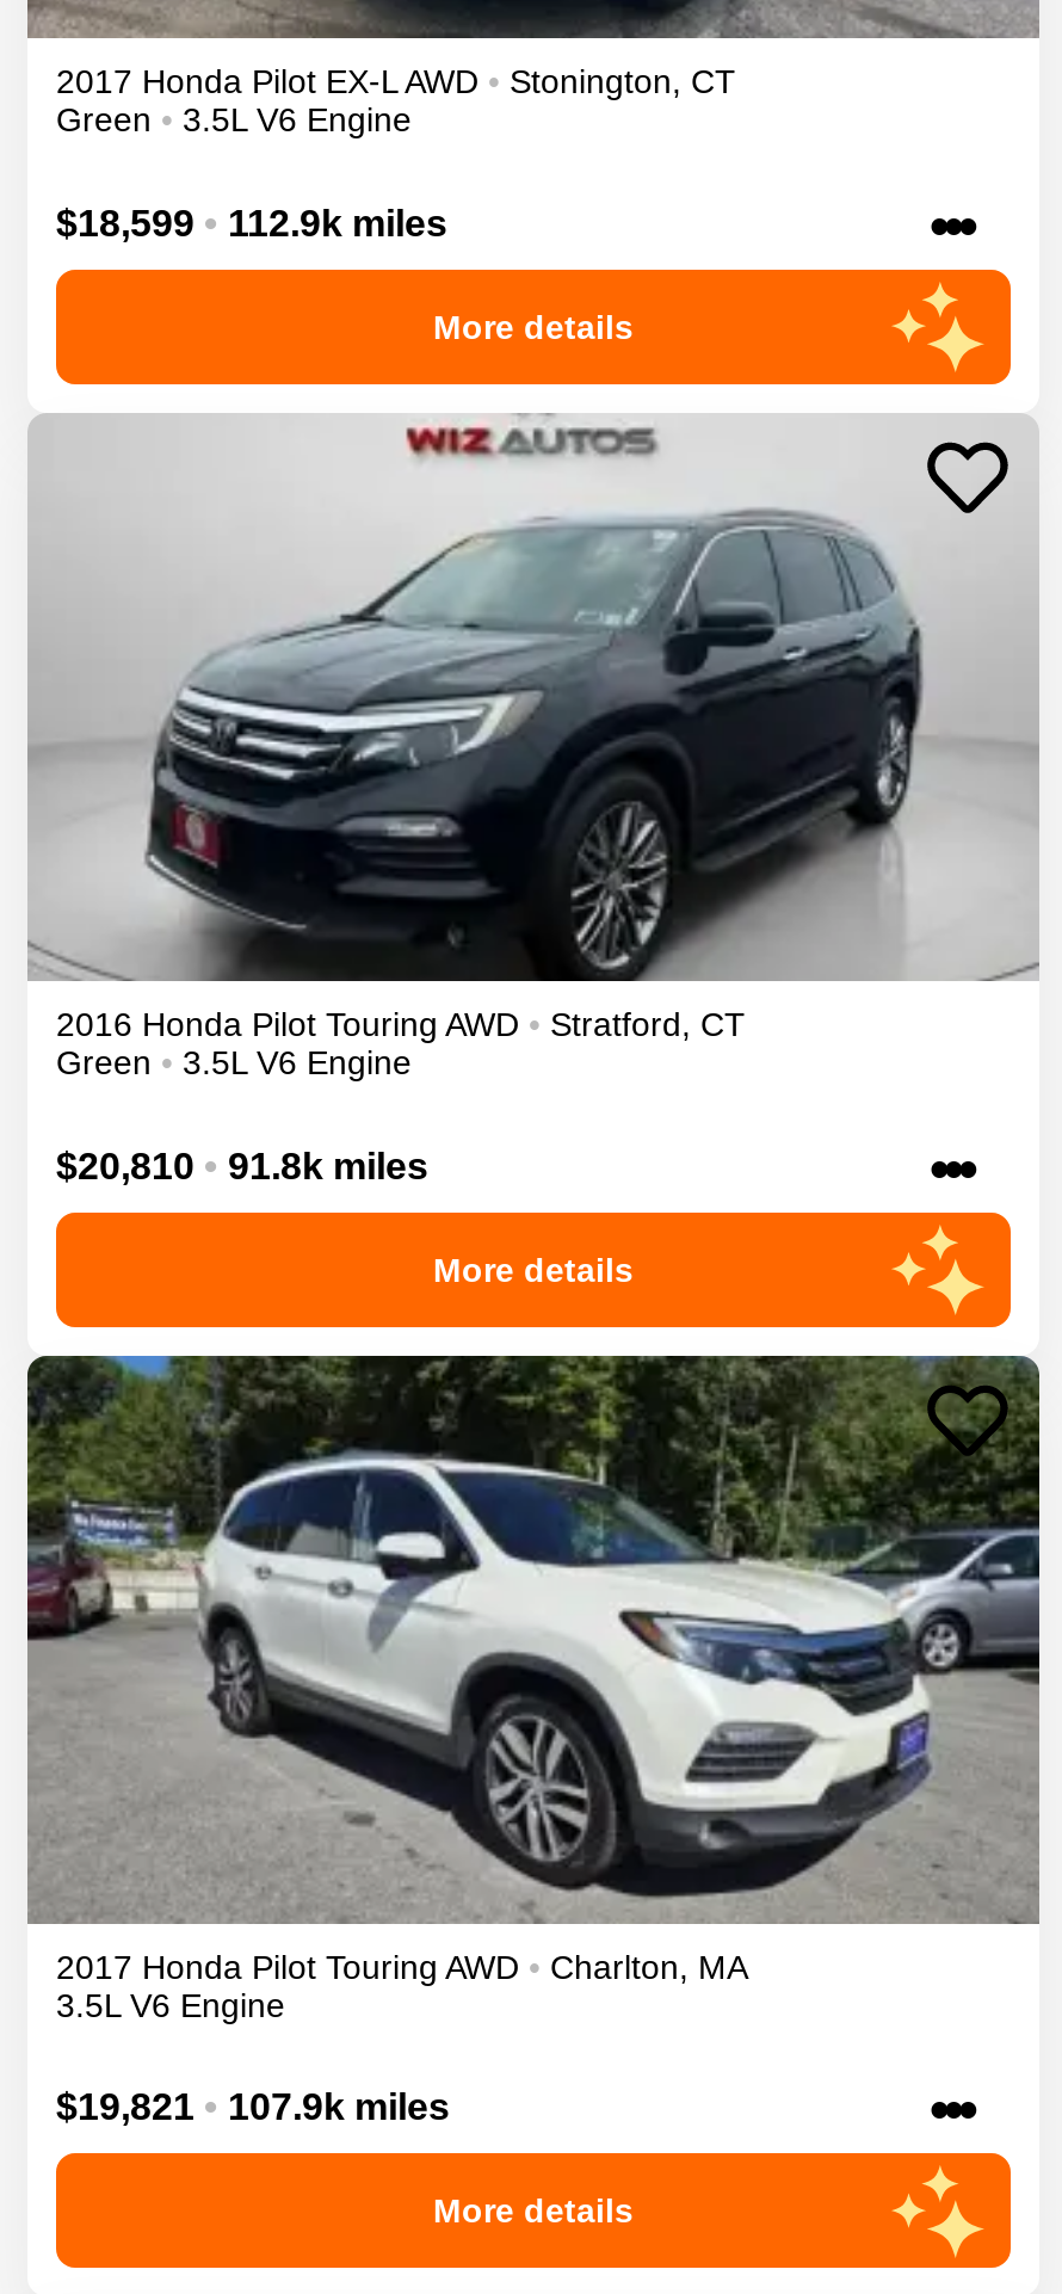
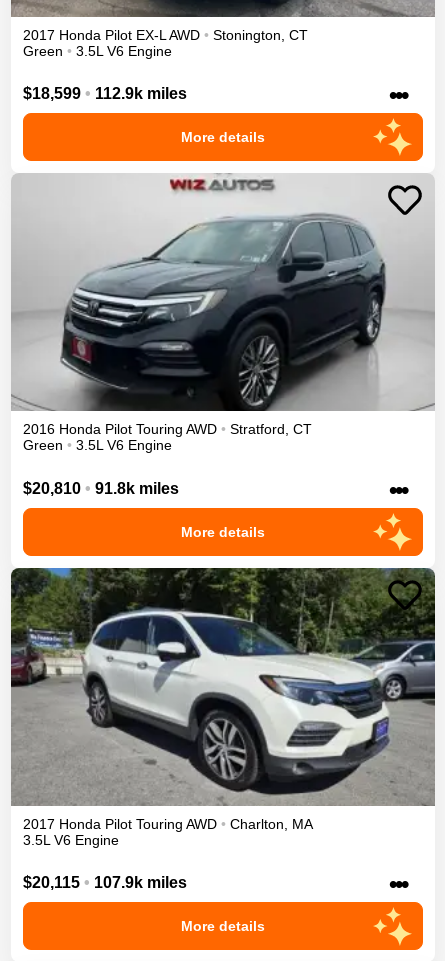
[56,2087,450,2128] $19,821 • 107.9k miles -> [23,874,187,891] $20,115 • 107.9k miles

